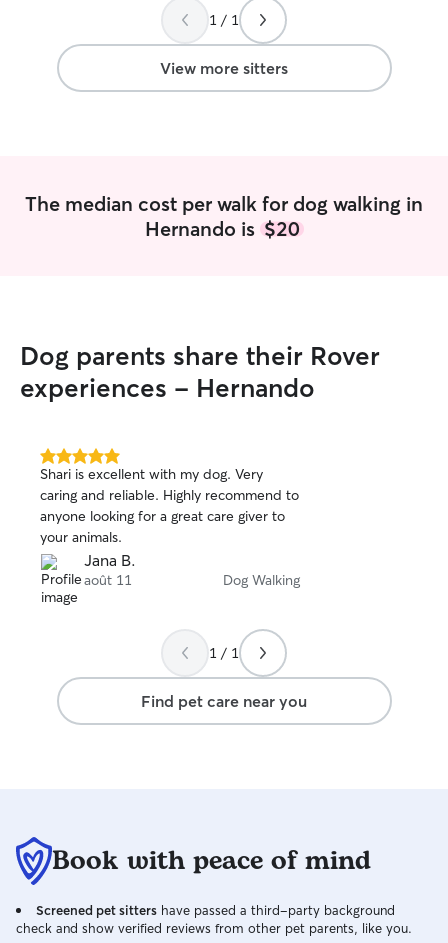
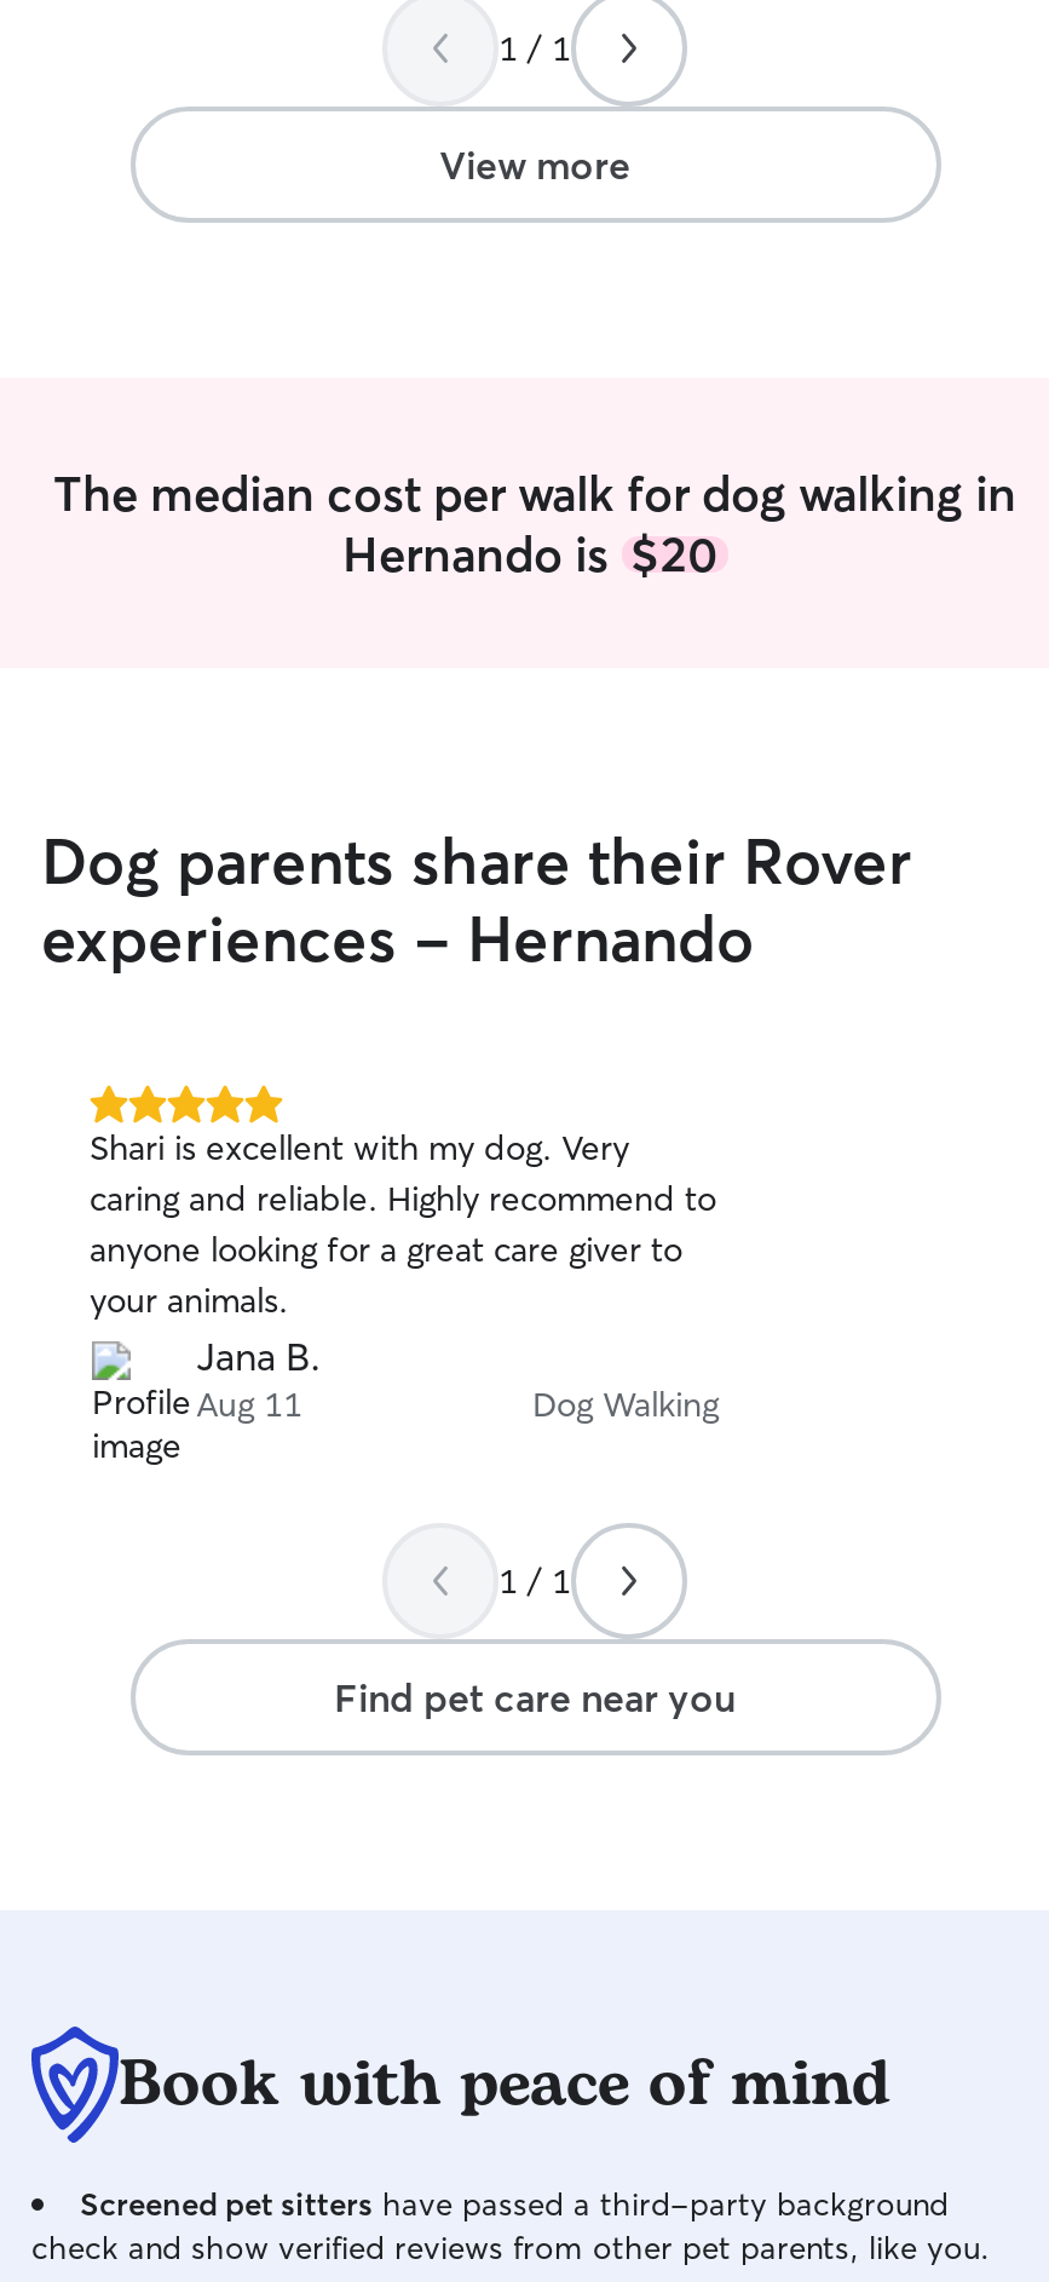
[160,58,288,78] View more sitters -> [439,140,630,189] View more
[84,571,132,589] août 11 -> [196,1383,302,1426] Aug 11

